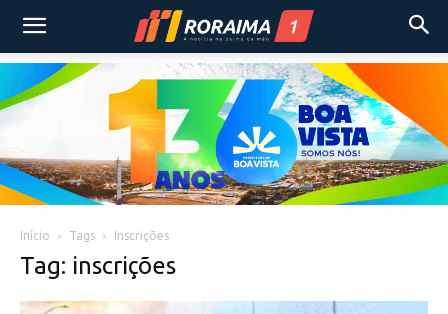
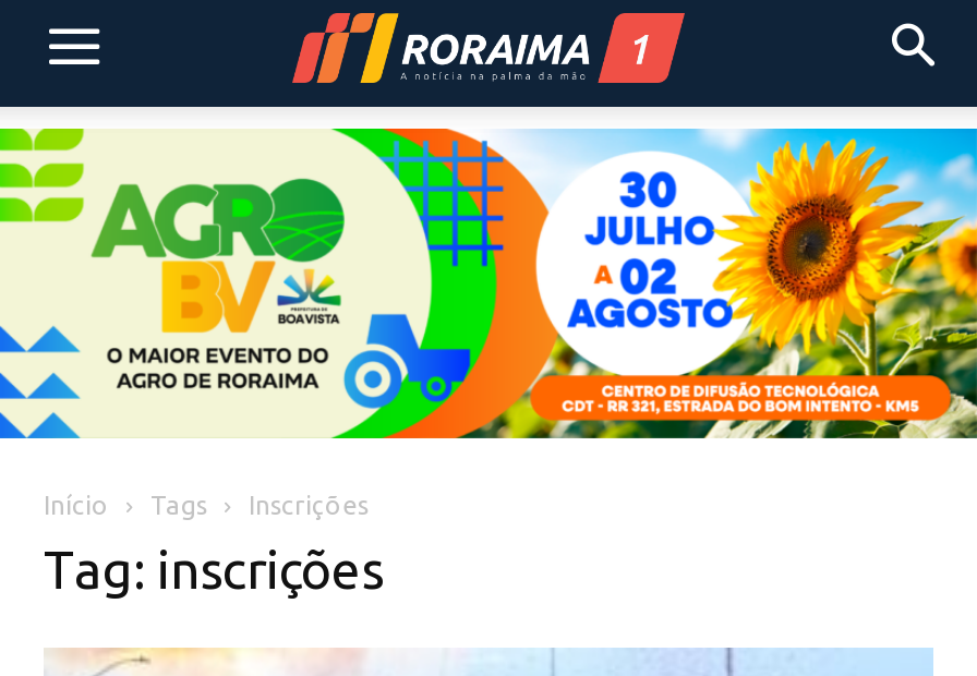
[3,62,445,206] [image] -> [7,126,970,440] [image]

